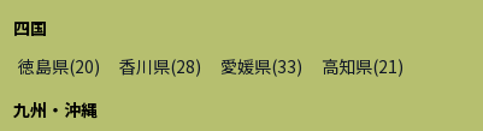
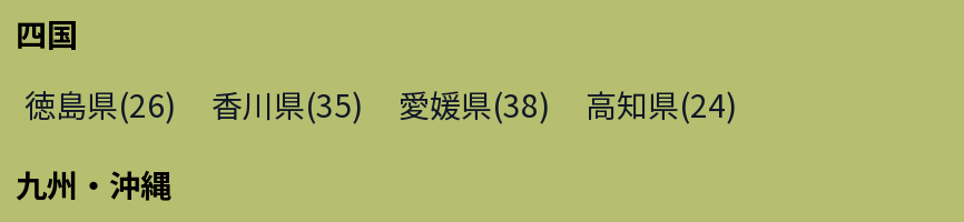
[18,54,100,78] 徳島県(20) -> [24,82,176,127] 徳島県(26)
[119,54,201,78] 香川県(28) -> [212,82,363,127] 香川県(35)
[220,54,302,78] 愛媛県(33) -> [399,82,550,127] 愛媛県(38)
[322,54,404,78] 高知県(21) -> [586,82,737,127] 高知県(24)

